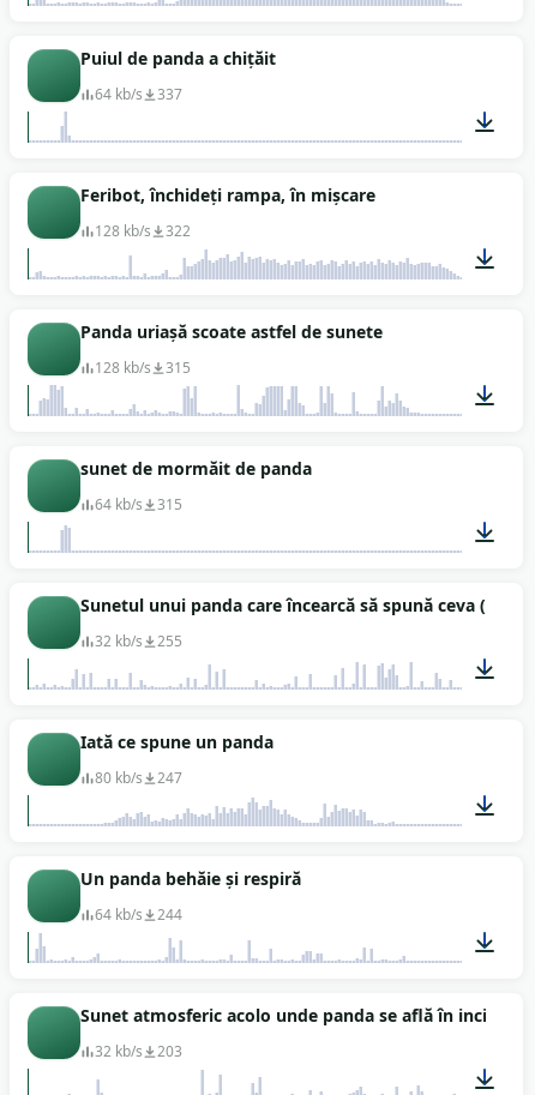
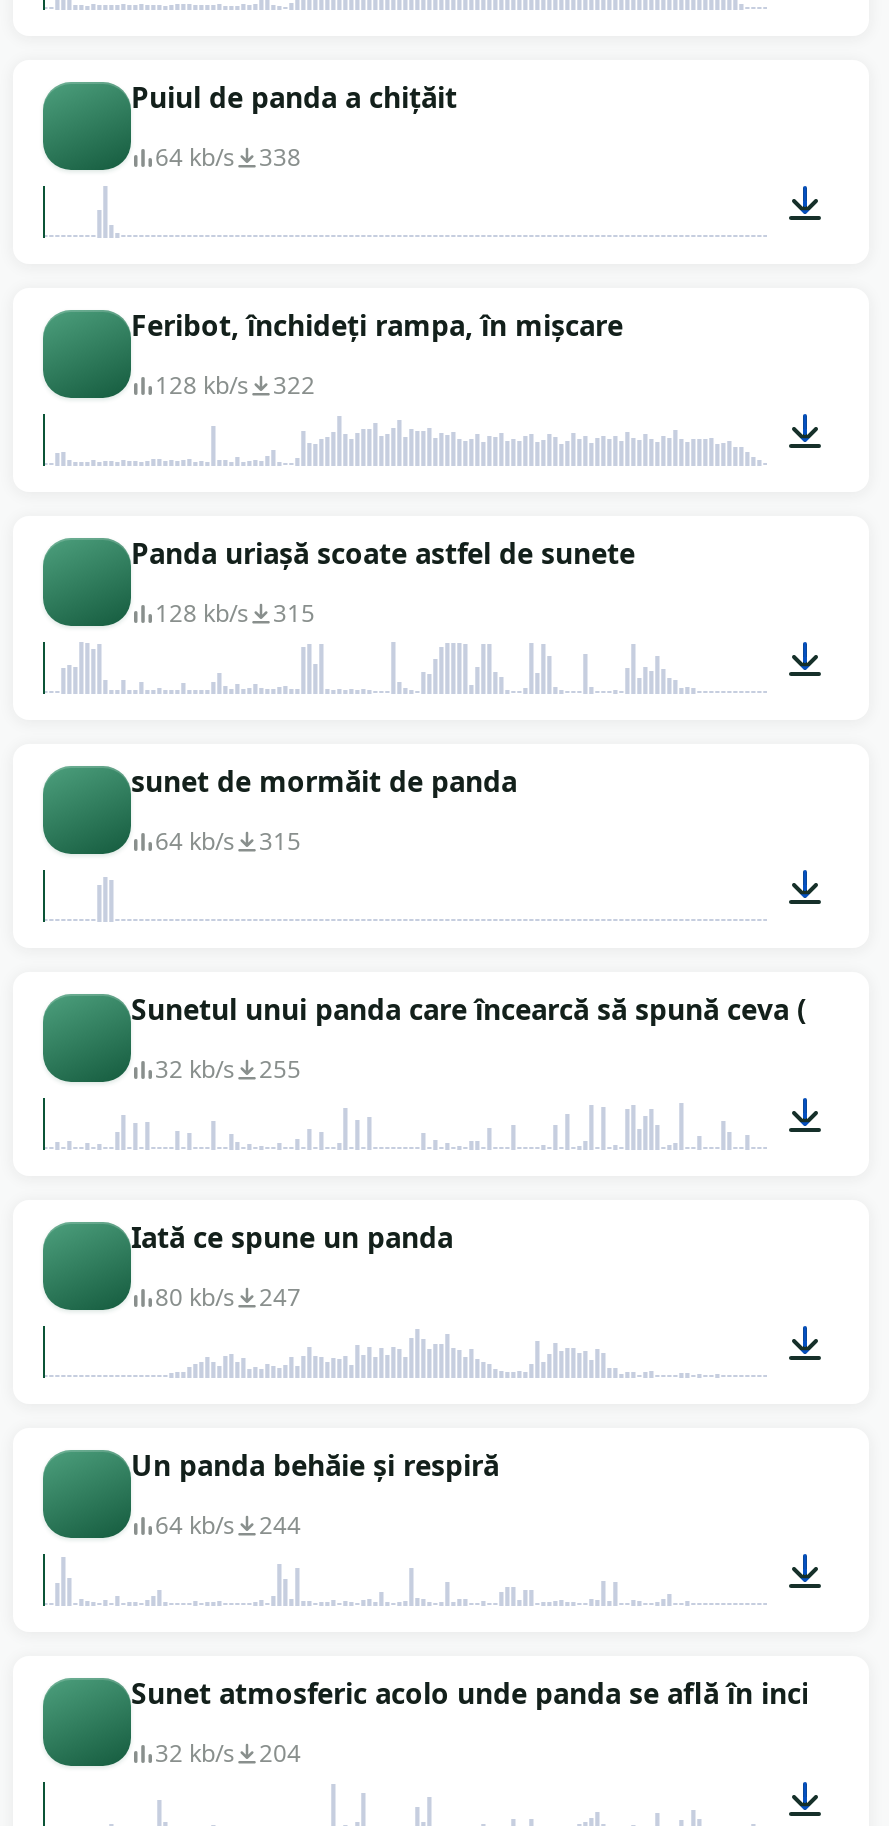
[95,84,182,104] 64 kb/s 337 -> [155,140,301,174] 64 kb/s 338
[95,1041,182,1061] 32 kb/s 203 -> [155,1736,301,1770] 32 kb/s 204

